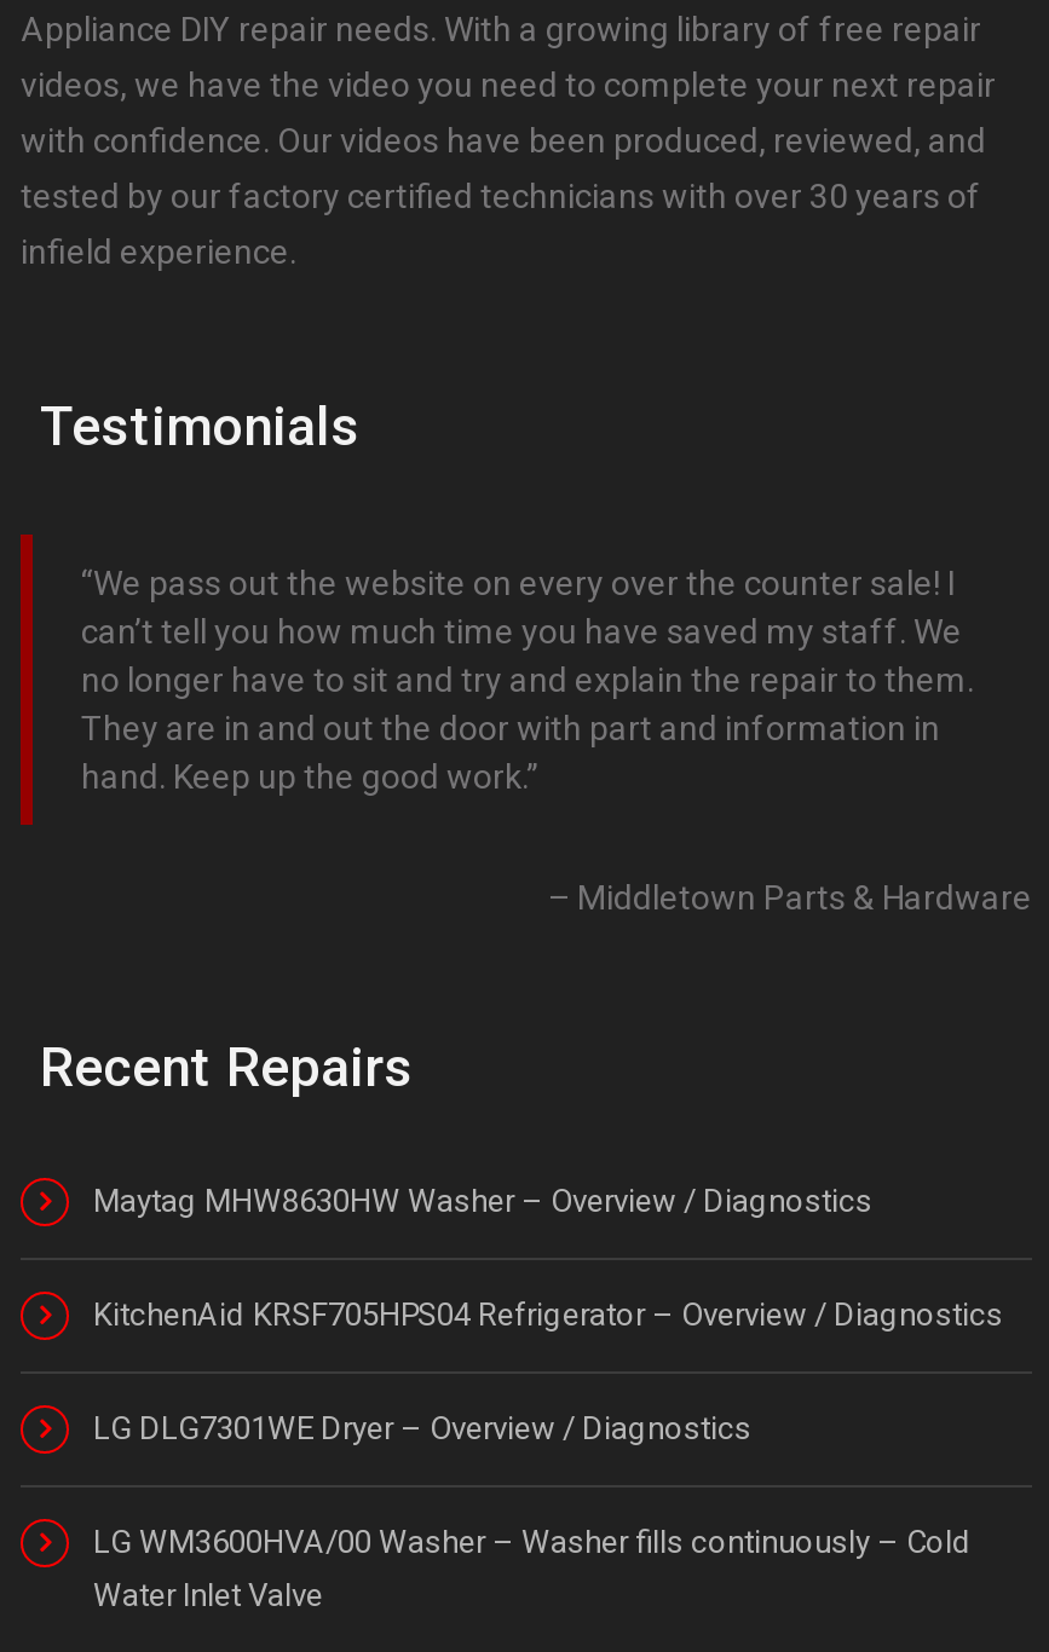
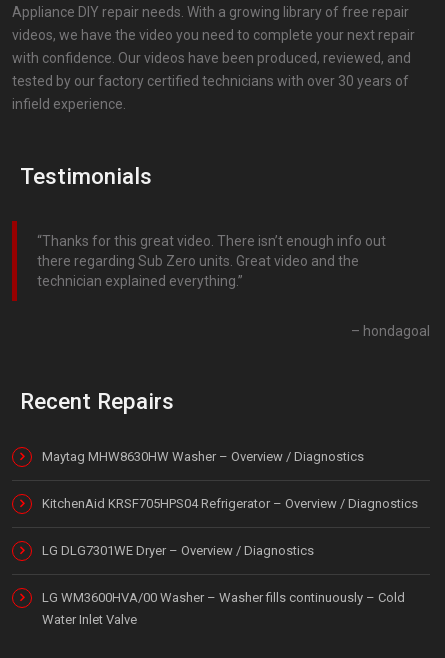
[81,563,974,795] We pass out the website on every over the counter sale! I | can’t tell you how much time you have saved my staff. We | no longer have to sit and try and explain the repair to them. | They are in and out the door with part and information in | hand. Keep up the good work. -> [37,233,386,289] Thanks for this great video. There isn’t enough info out | there regarding Sub Zero units. Great video and the | technician explained everything.
[577,878,1032,916] Middletown Parts & Hardware -> [363,323,430,339] hondagoal

